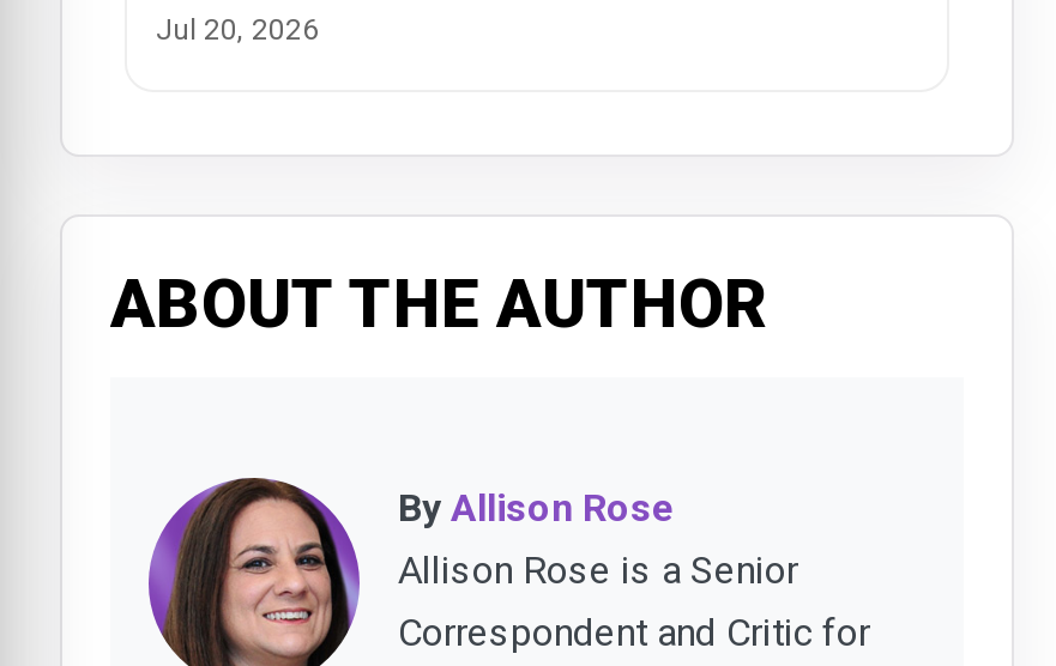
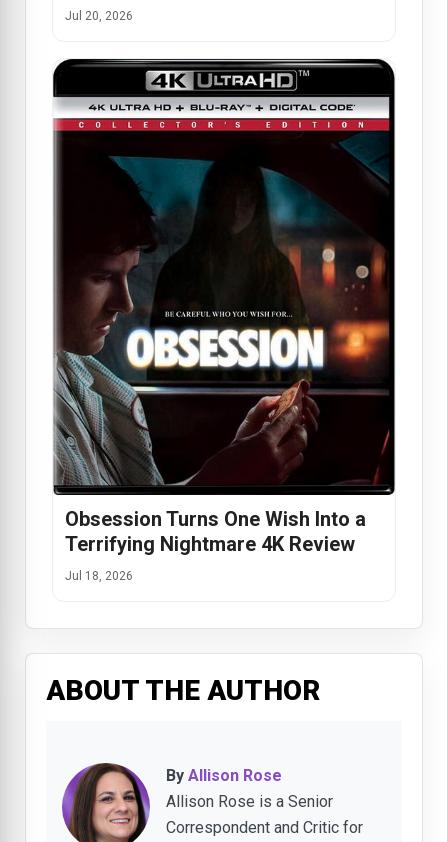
none -> [52,58,396,583] [image] | Obsession Turns One Wish Into a | Terrifying Nightmare 4K Review | Jul 18, 2026

